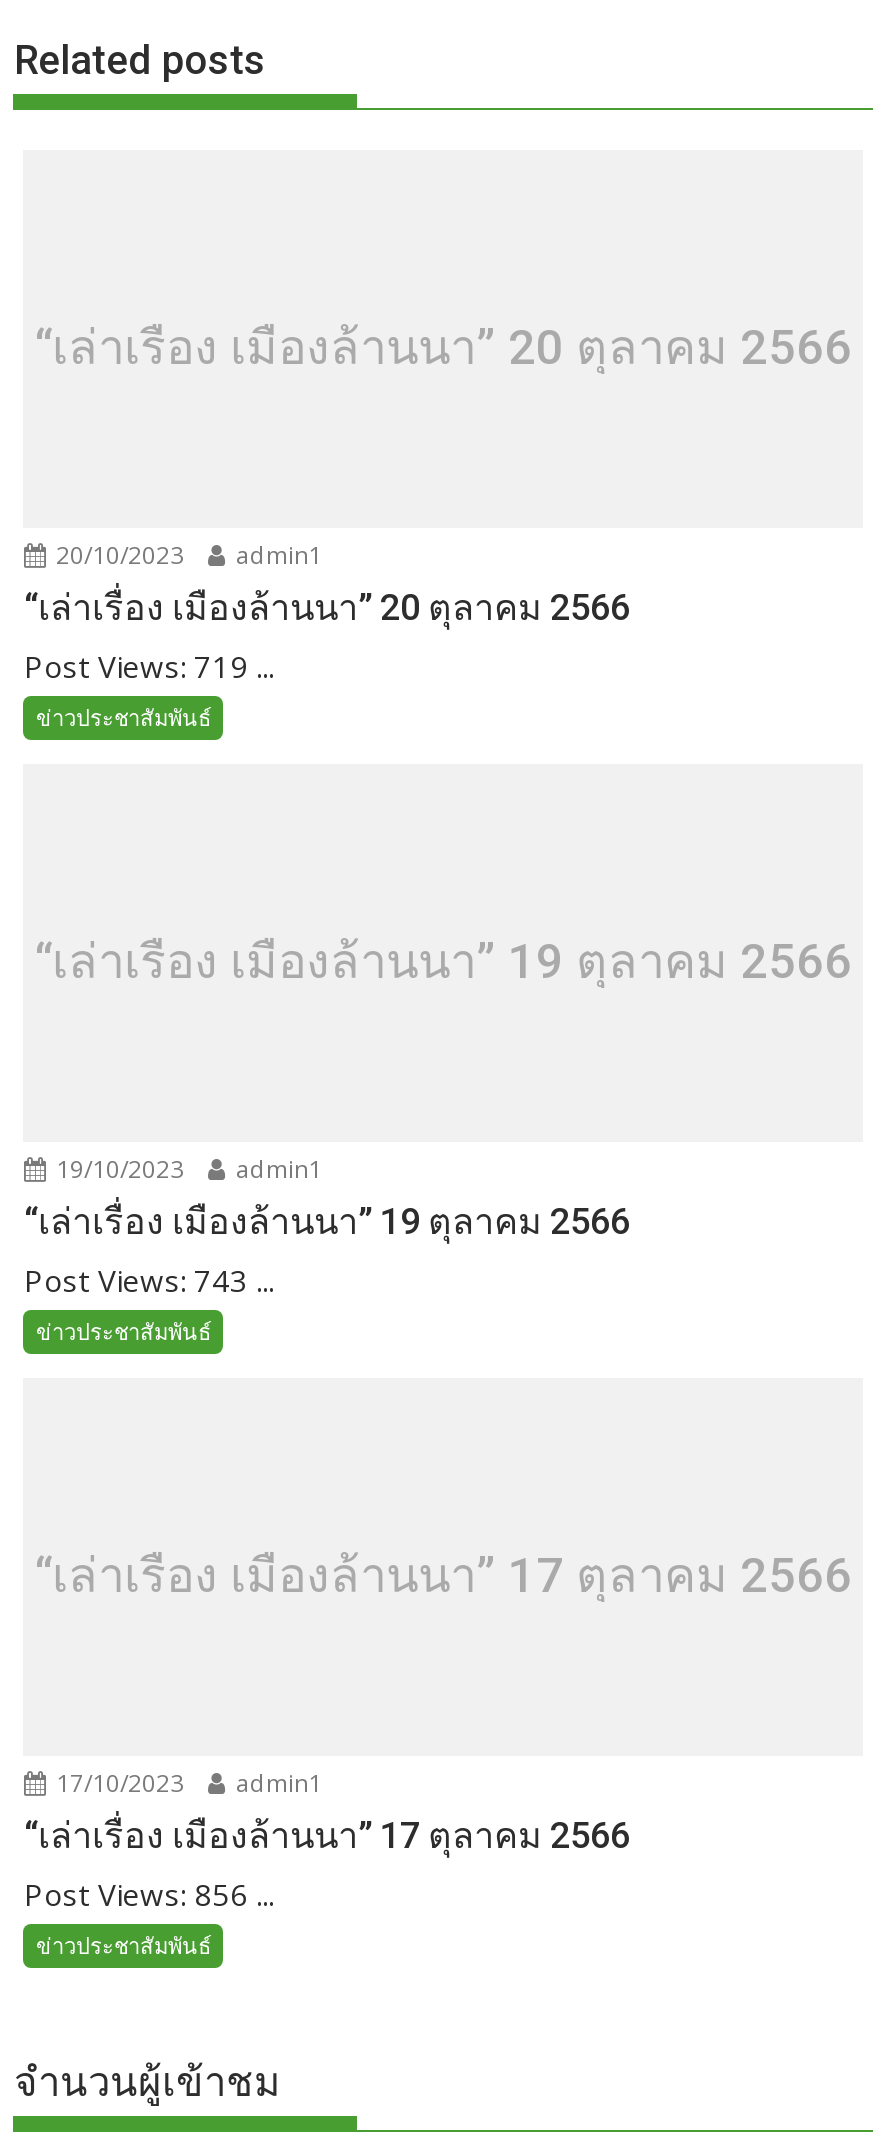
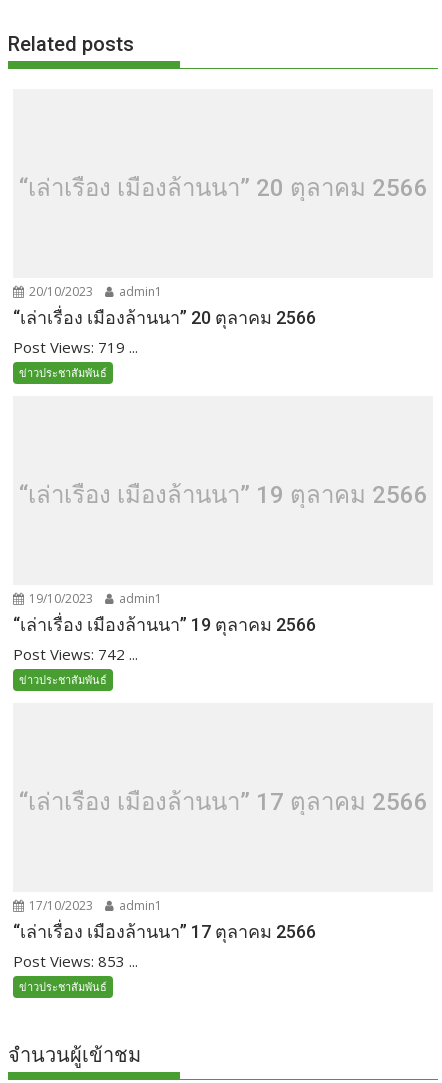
[24,1259,274,1299] Post Views: 743 ... -> [13,644,138,664] Post Views: 742 ...
[24,1873,274,1913] Post Views: 856 ... -> [13,951,138,971] Post Views: 853 ...

